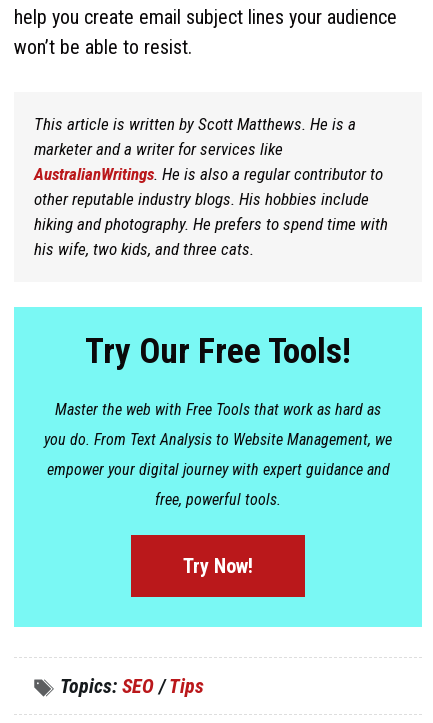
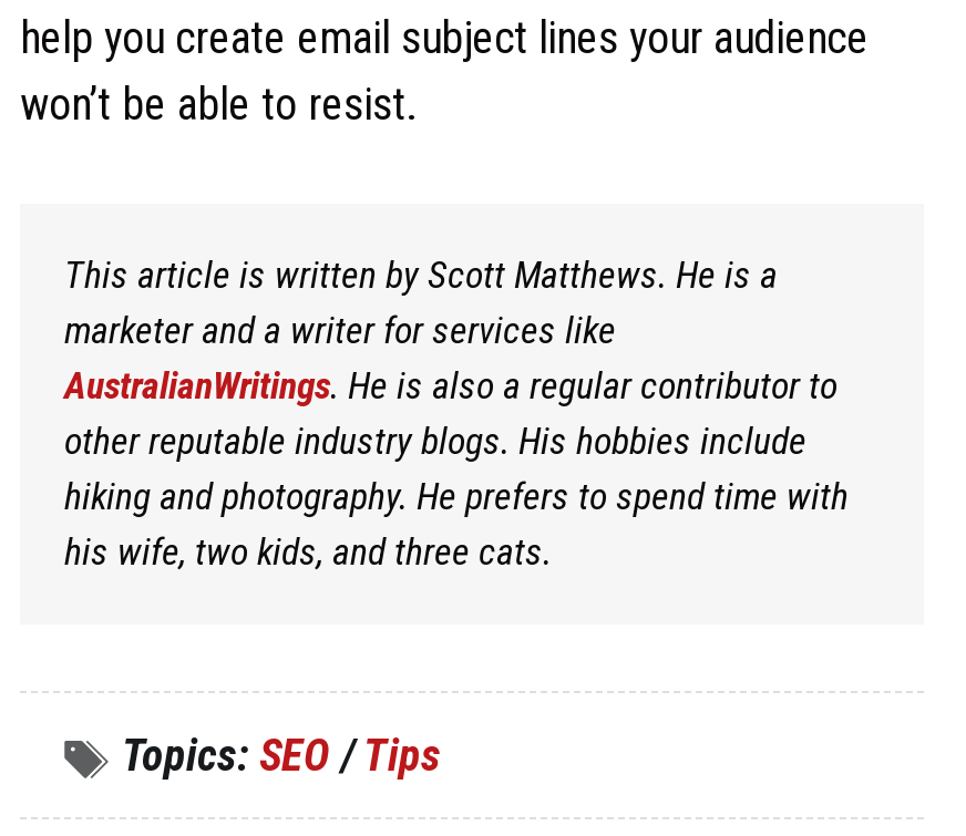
[13,306,423,628] [image] | Try Our Free Tools! | Master the web with Free Tools that work as hard as | you do. From Text Analysis to Website Management, we | empower your digital journey with expert guidance and | free, powerful tools. | Try Now! -> none

